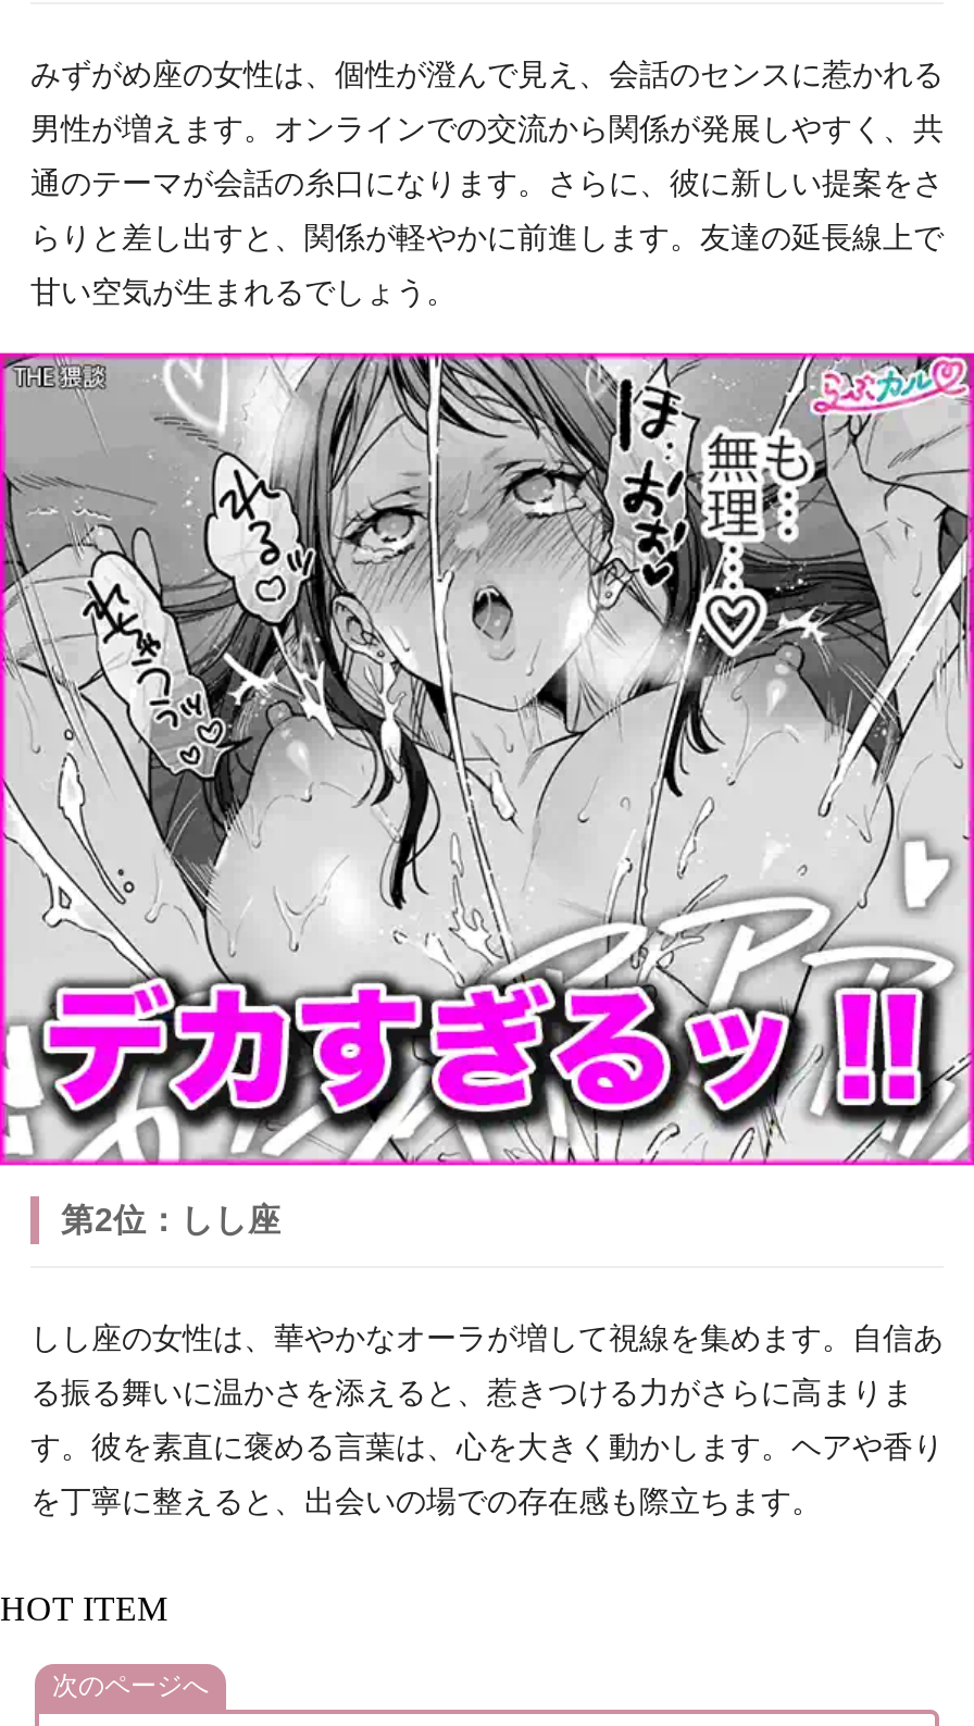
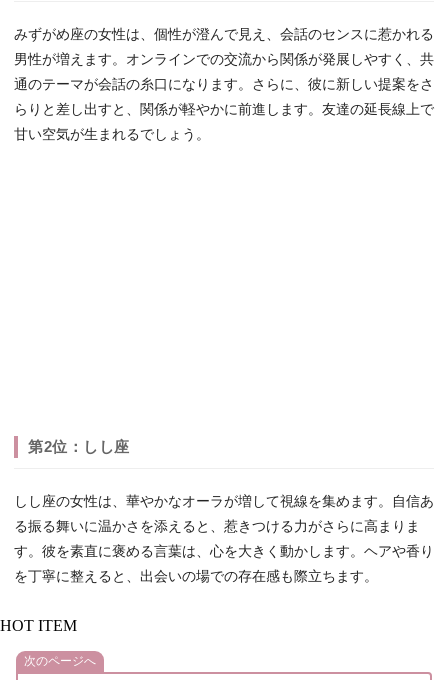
[7,350,967,1168] [image] -> none

